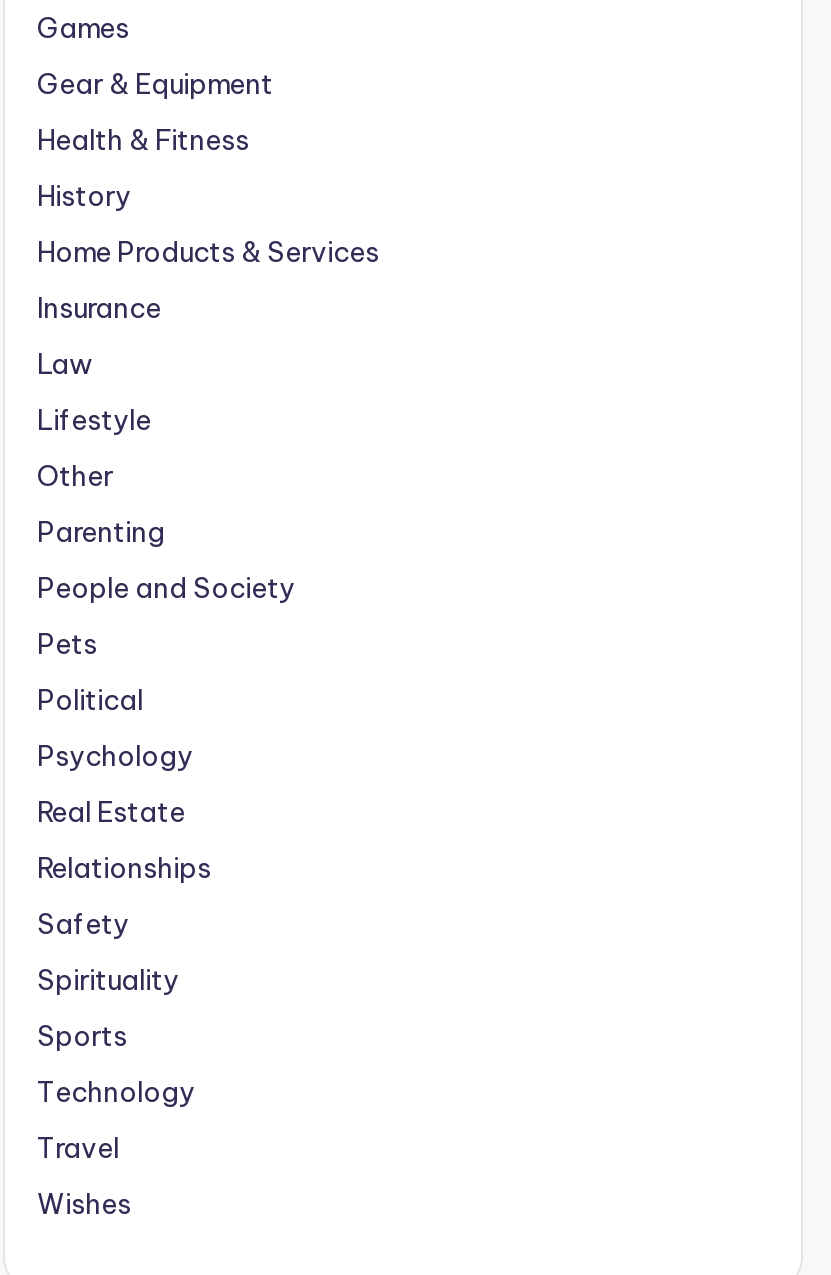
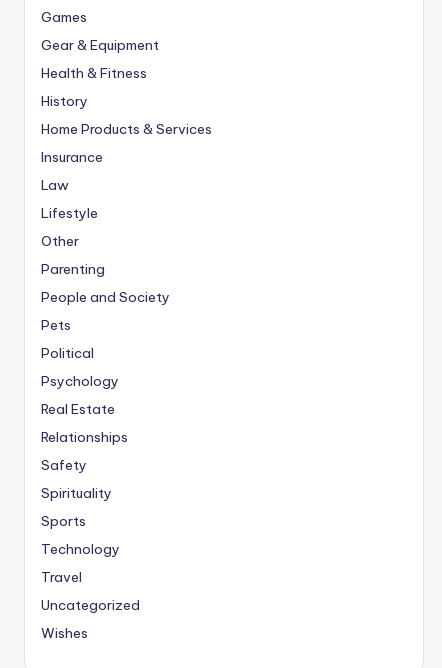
none -> [41,596,140,614] Uncategorized

